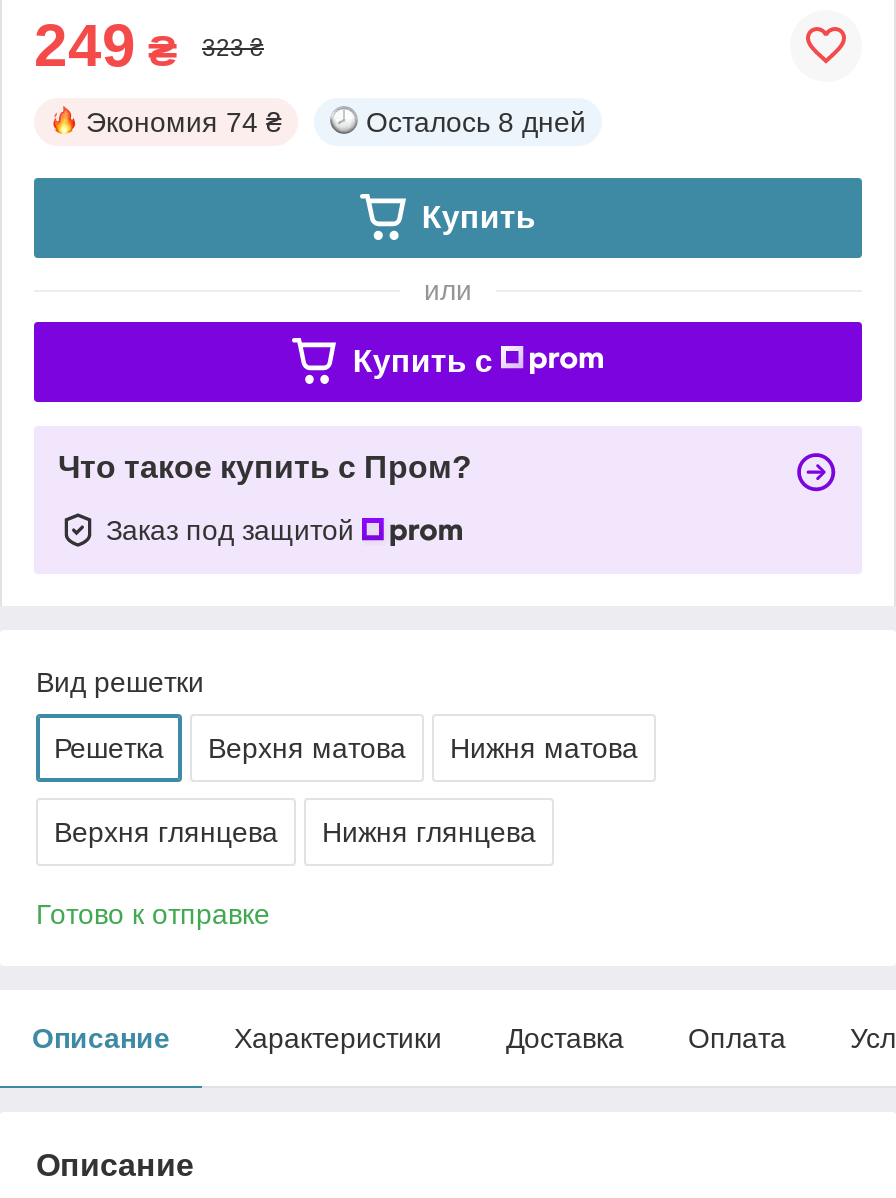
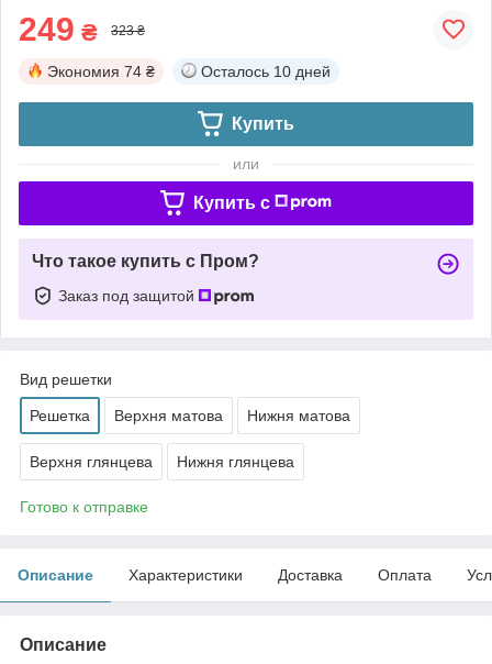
[366,106,586,138] Осталось 8 дней -> [201,62,331,80] Осталось 10 дней

